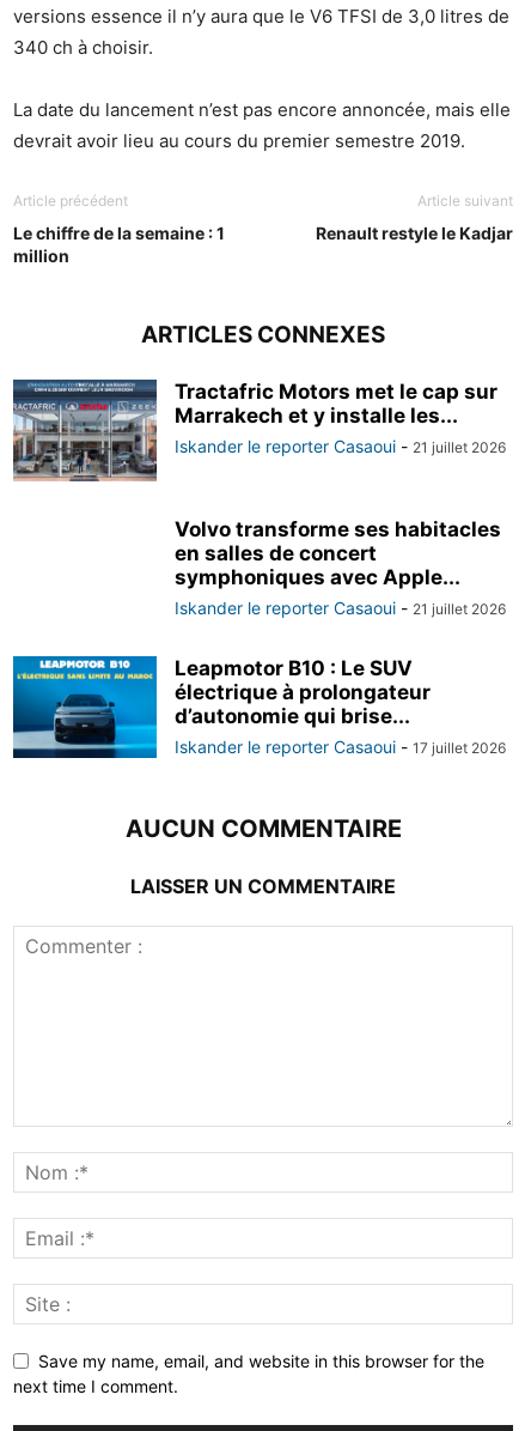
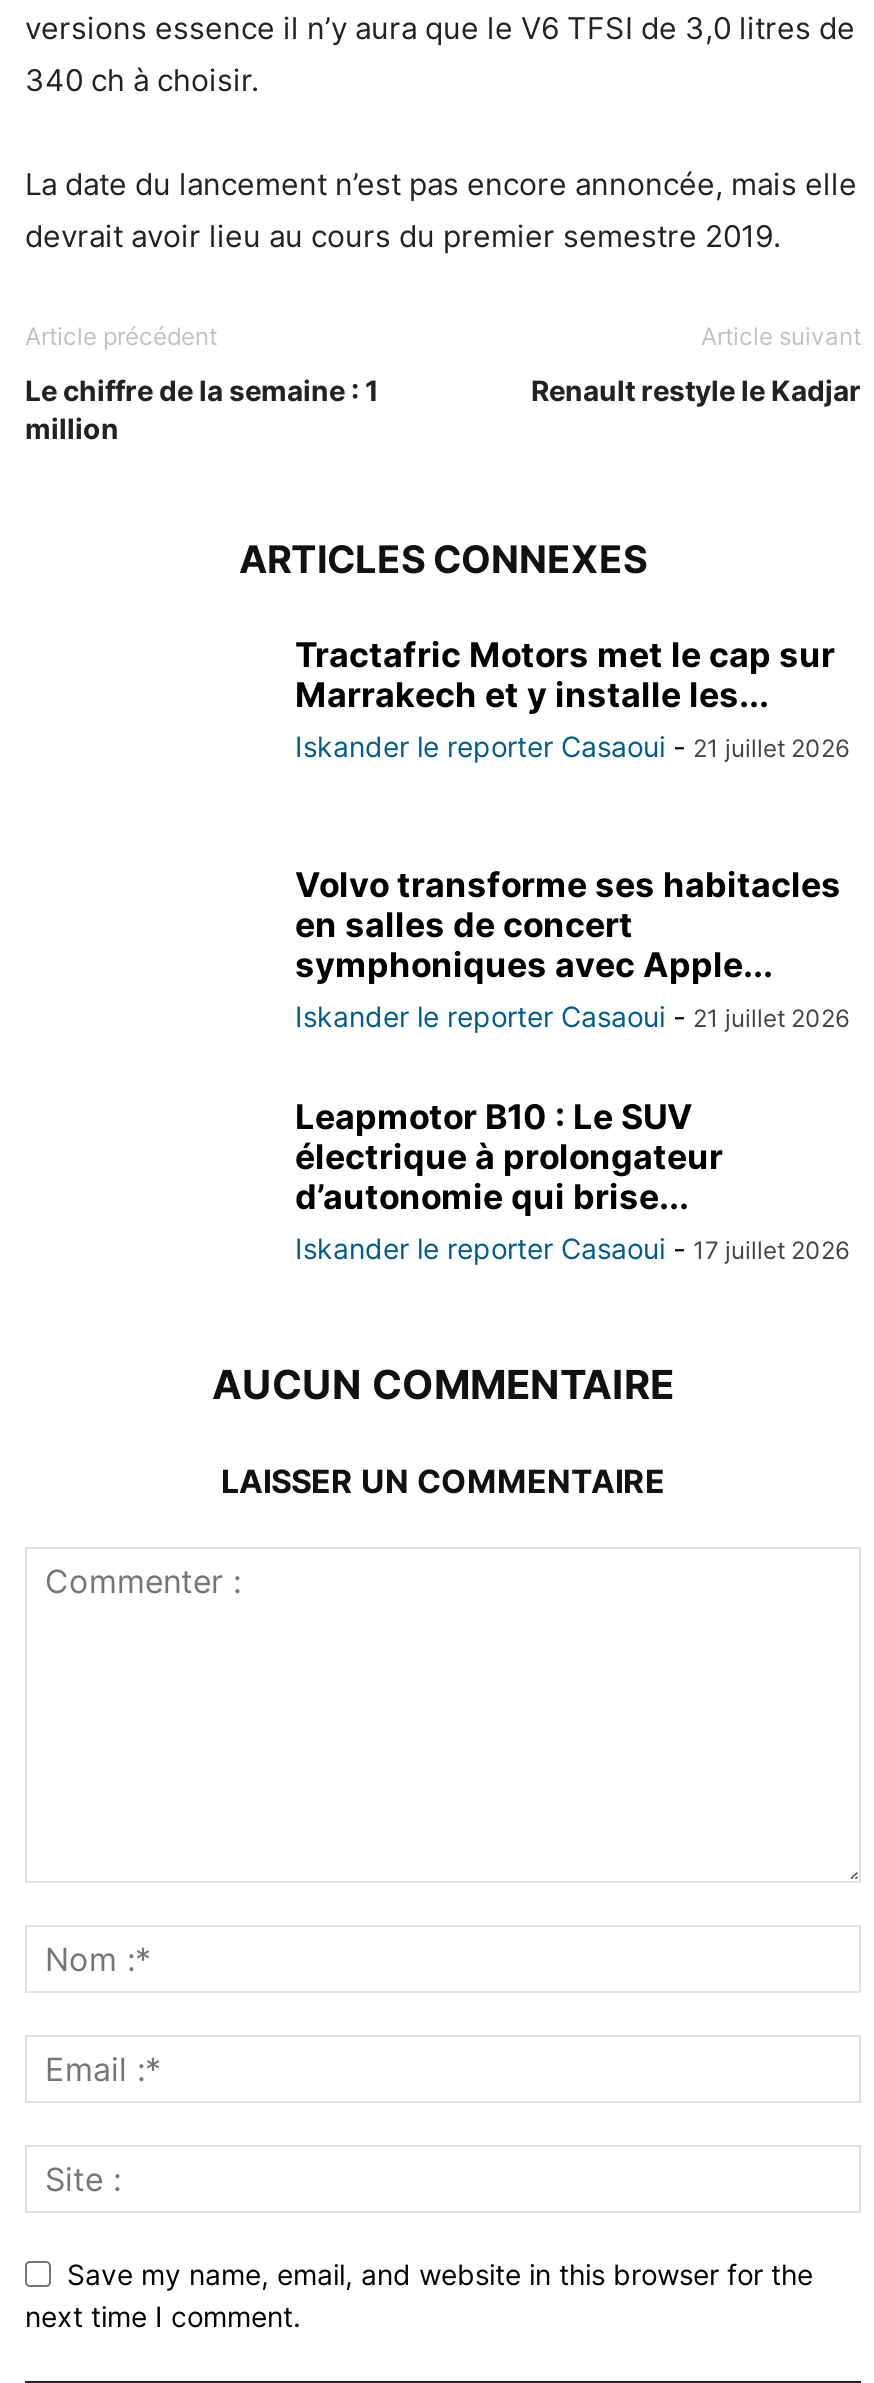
[12,378,158,483] [image] -> none
[12,655,158,759] [image] -> none

